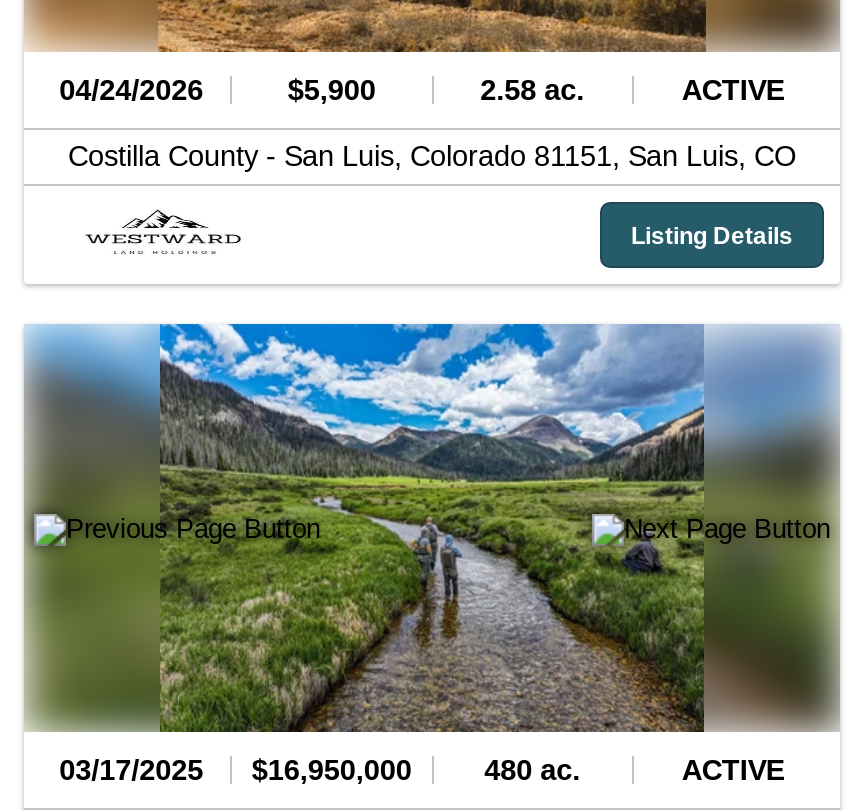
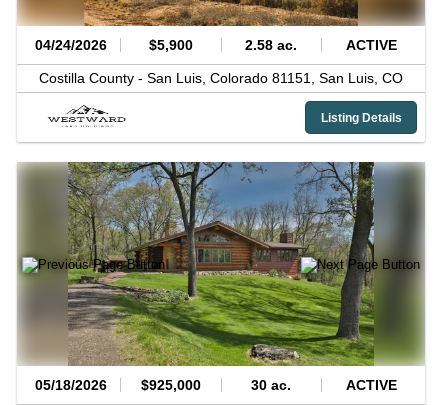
[24,322,838,785] [image] | 03/17/2025 -> [17,161,425,393] [image] | 05/18/2026
[252,753,412,785] $16,950,000 -> [141,377,201,393] $925,000
[484,753,580,785] 480 ac. -> [251,377,291,393] 30 ac.

